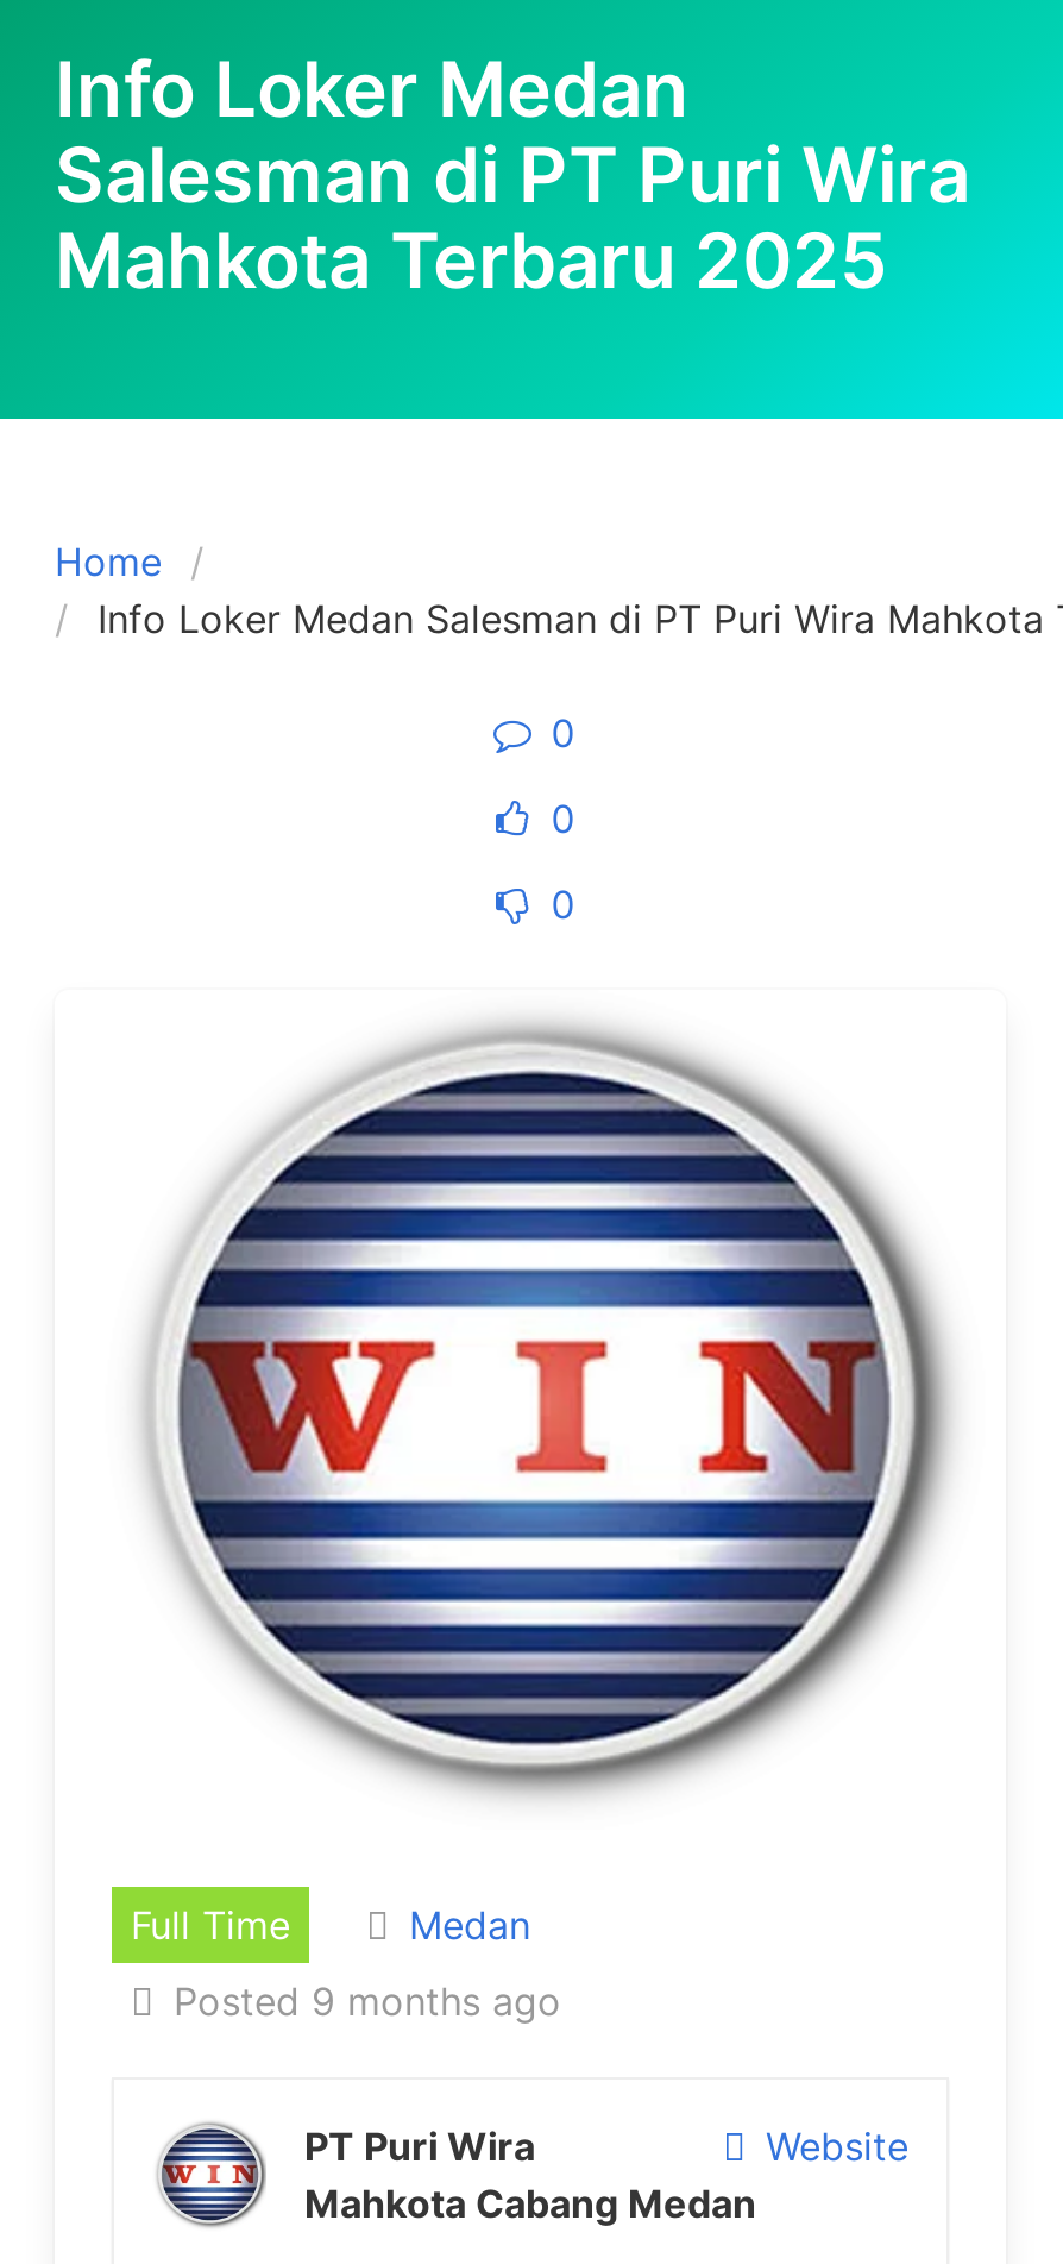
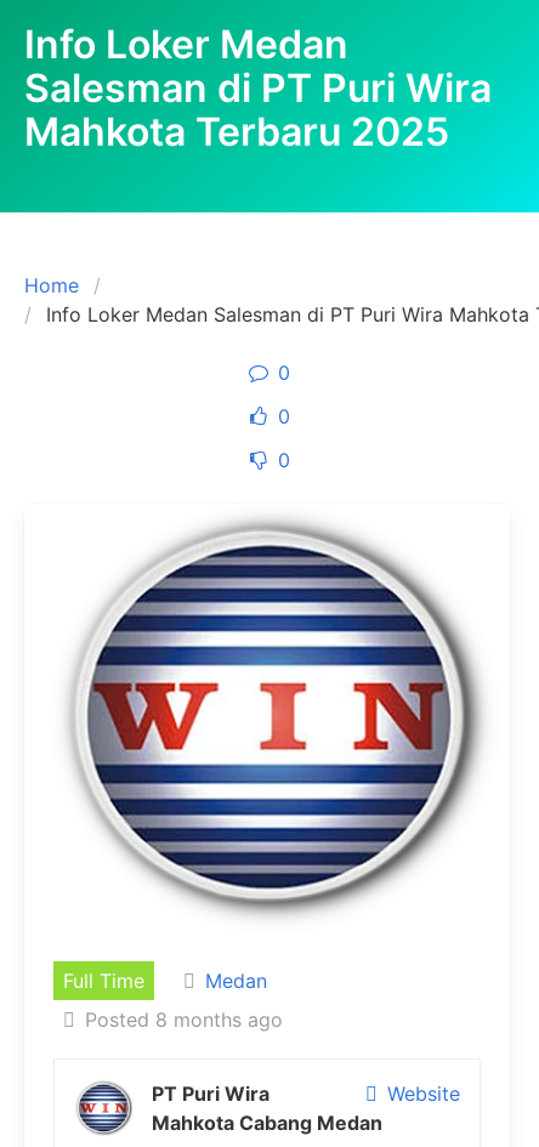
[174,1978,561,2025] Posted 9 months ago -> [85,1008,283,1032] Posted 8 months ago

